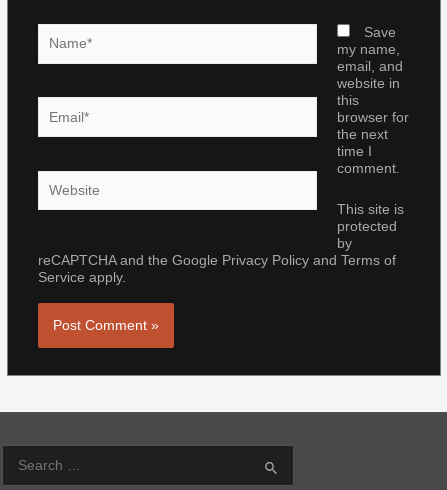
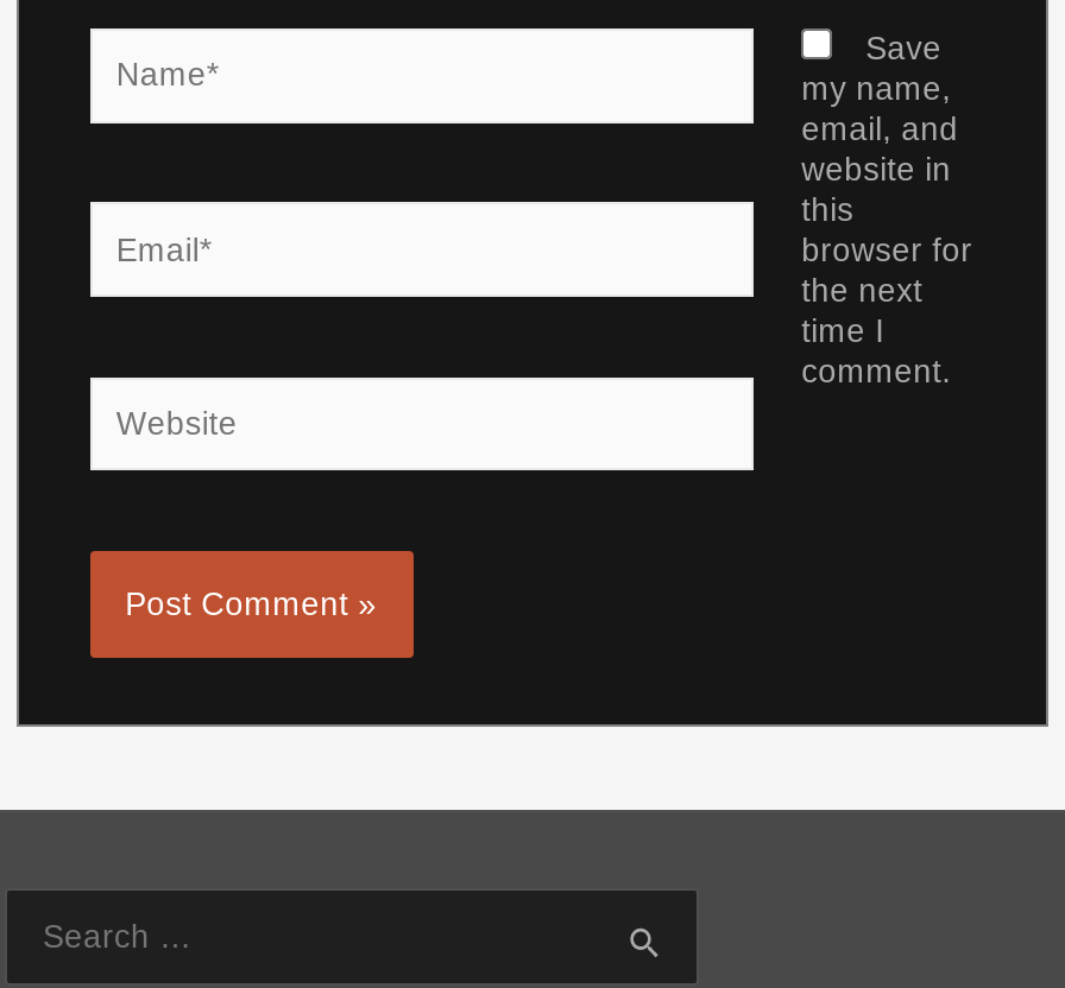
[38,202,404,285] This site is | protected | by | reCAPTCHA and the Google Privacy Policy and Terms of | Service apply. -> none

